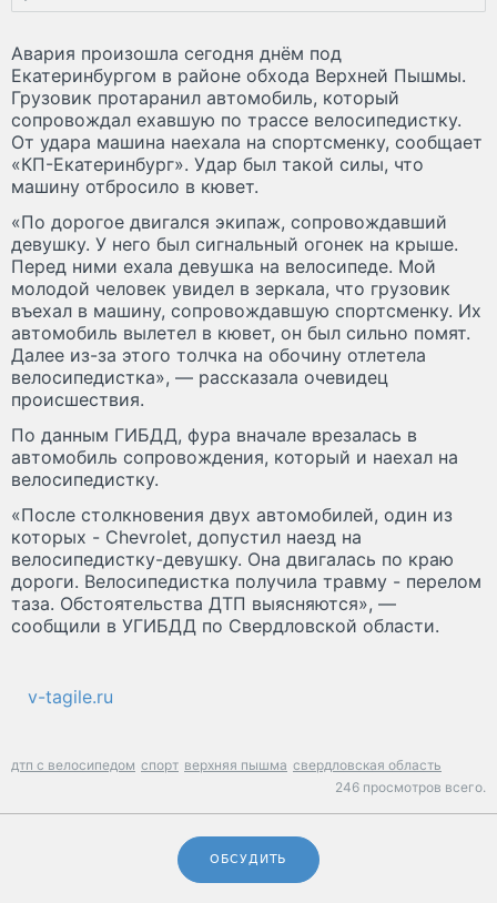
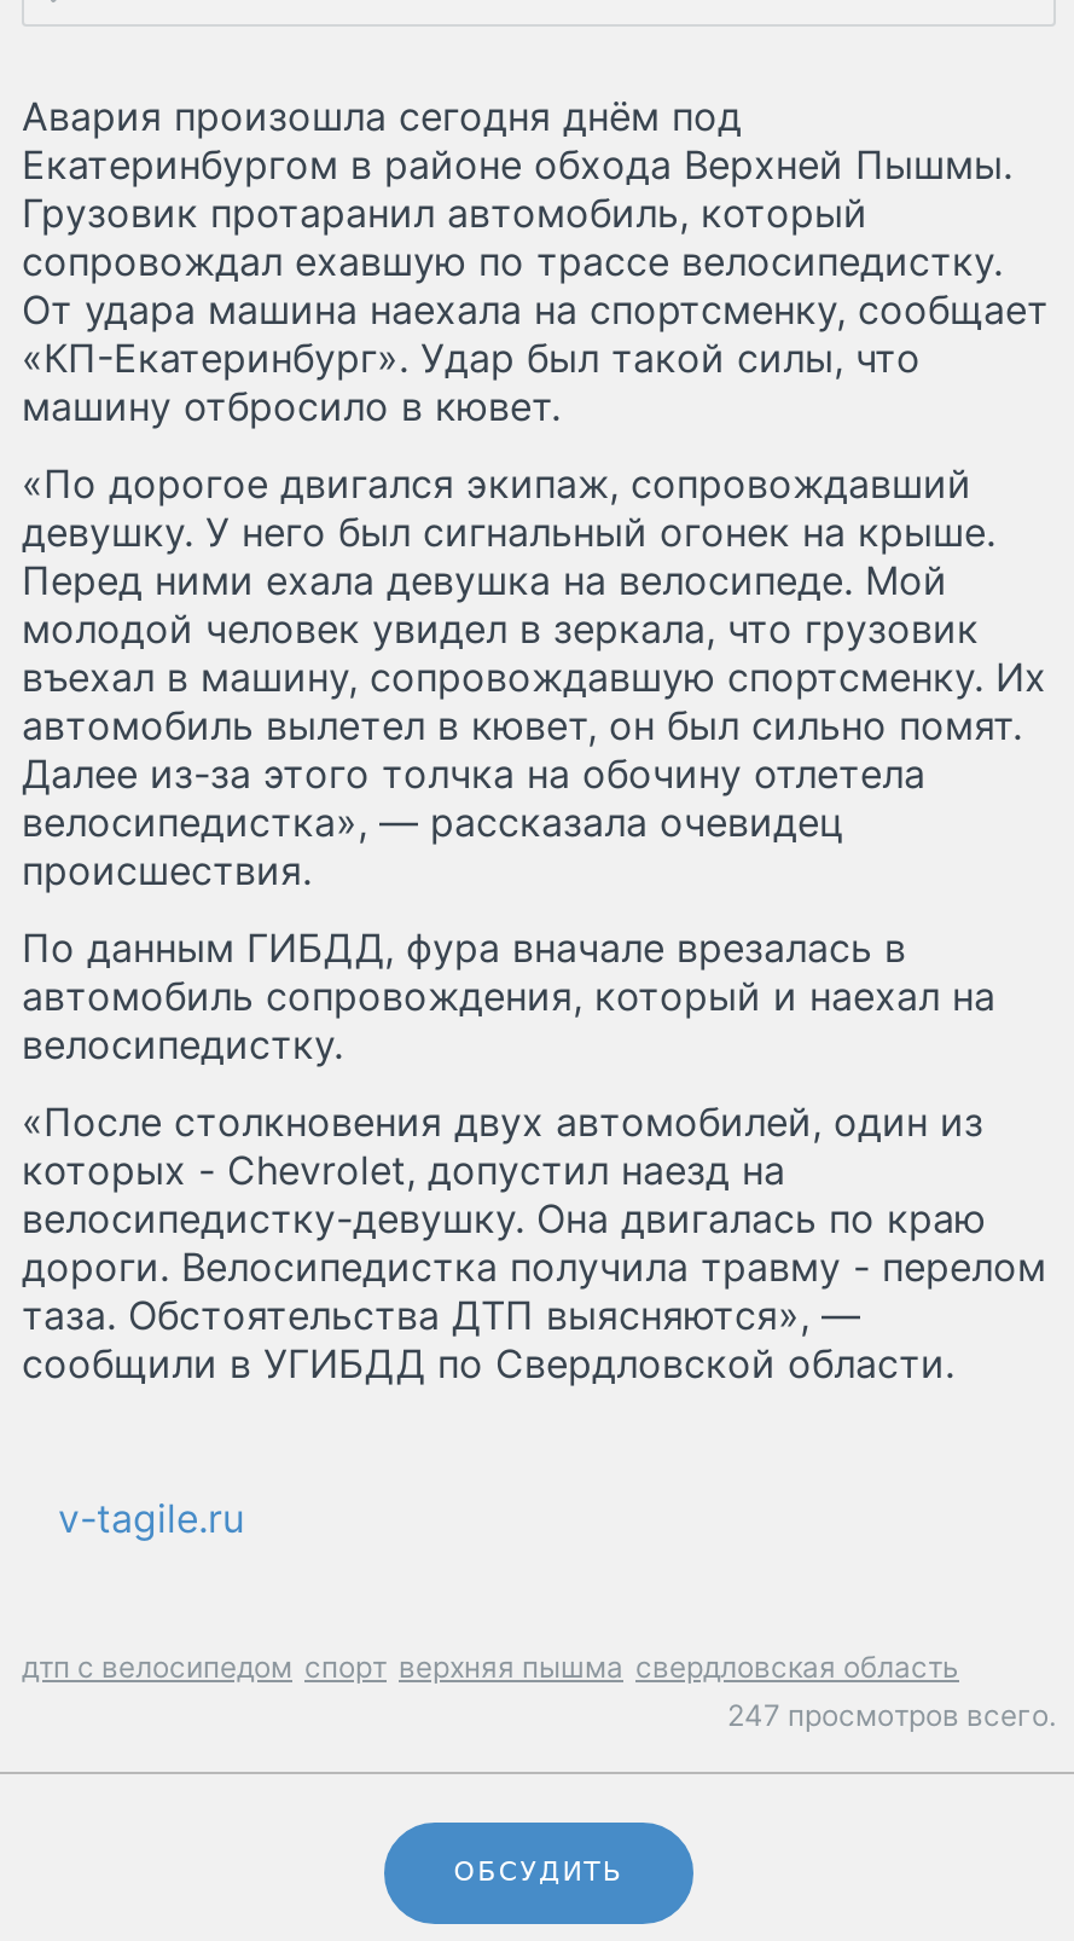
[335,779,486,796] 246 просмотров всего. -> [727,1697,1056,1733] 247 просмотров всего.

